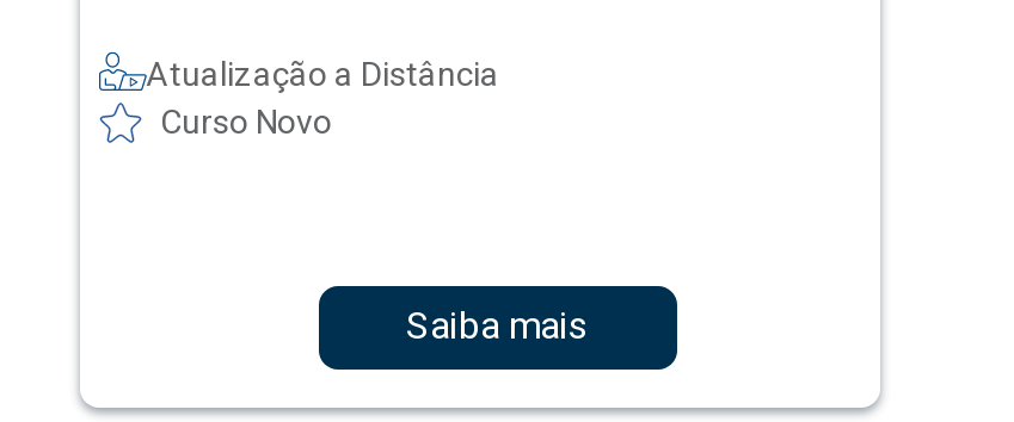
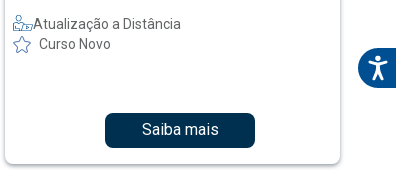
none -> [357,47,393,89] [image]

